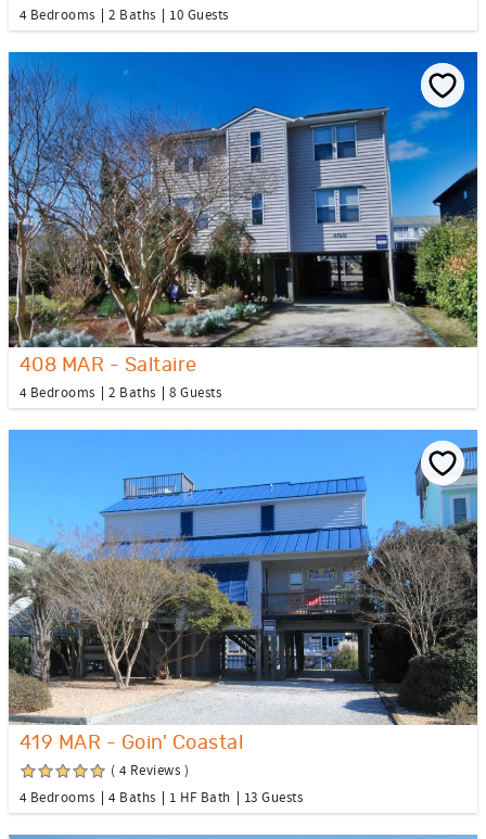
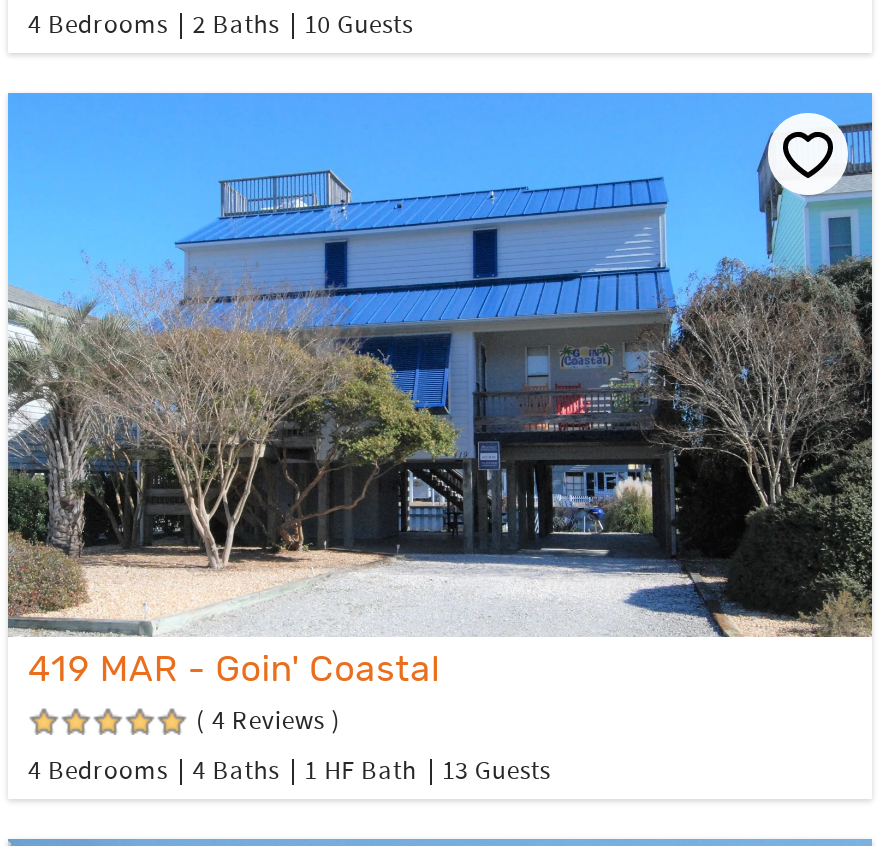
[8,52,478,402] [image] | 408 MAR - Saltaire | 4 Bedrooms | 2 Baths | 8 Guests -> none

